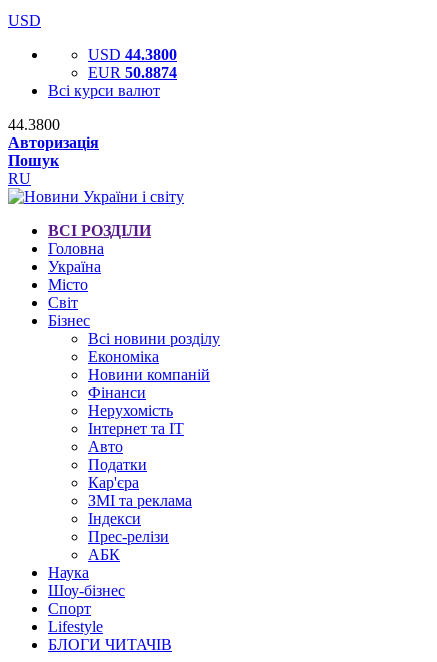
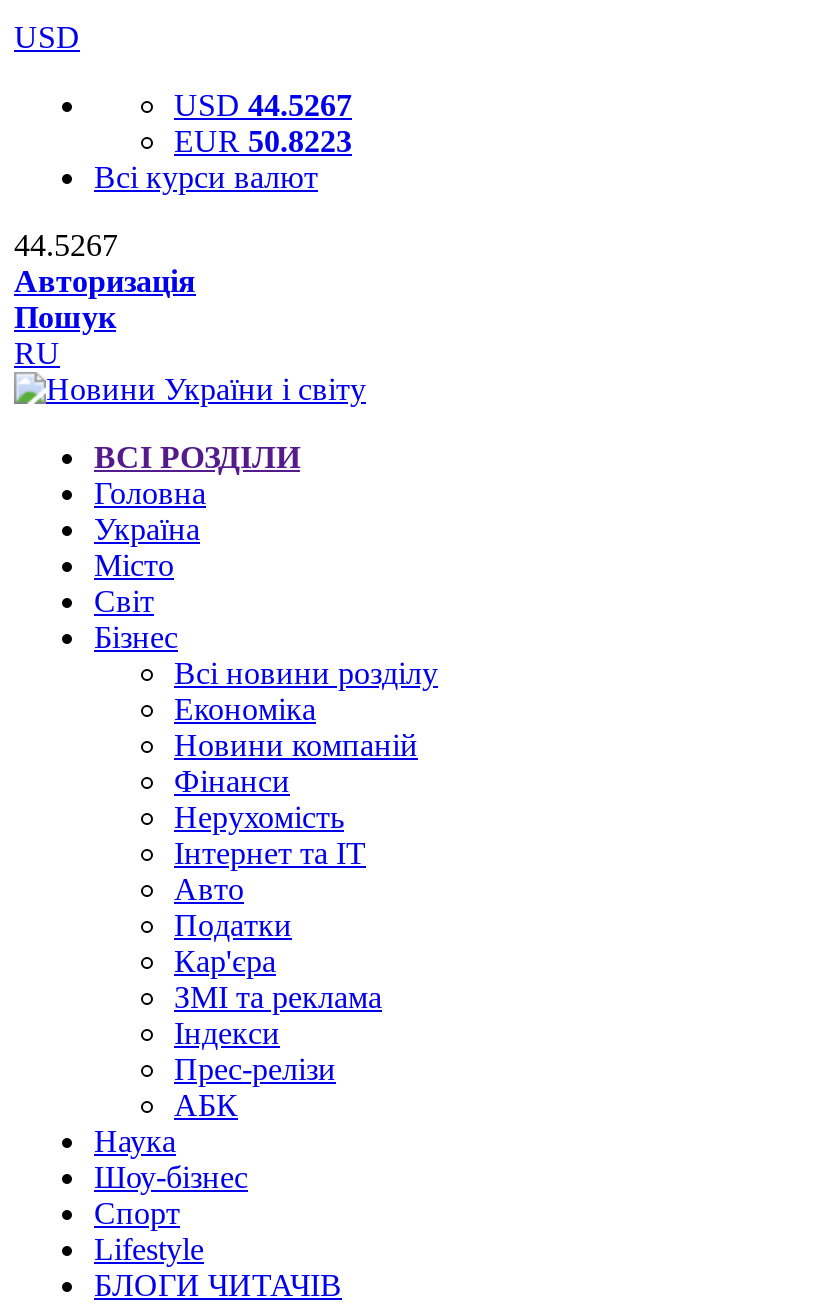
[88,46,177,63] USD 44.3800 -> [174,88,352,122] USD 44.5267
[88,64,177,81] EUR 50.8874 -> [174,124,352,158] EUR 50.8223
[8,116,60,133] 44.3800 -> [14,228,118,262] 44.5267

